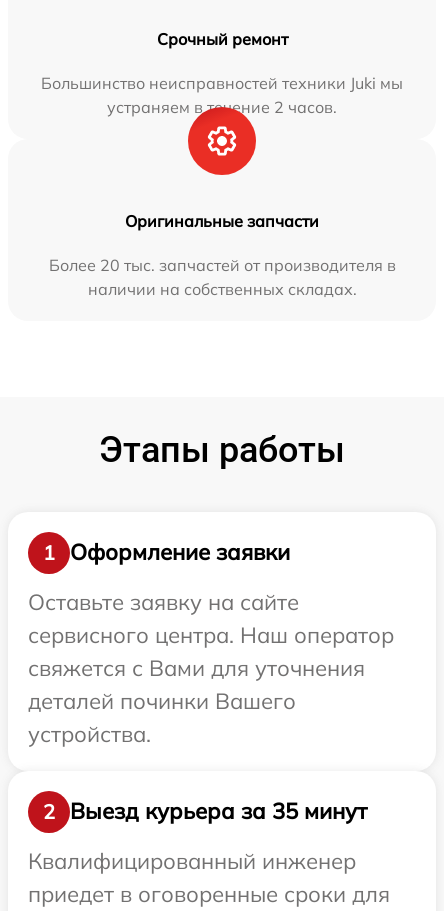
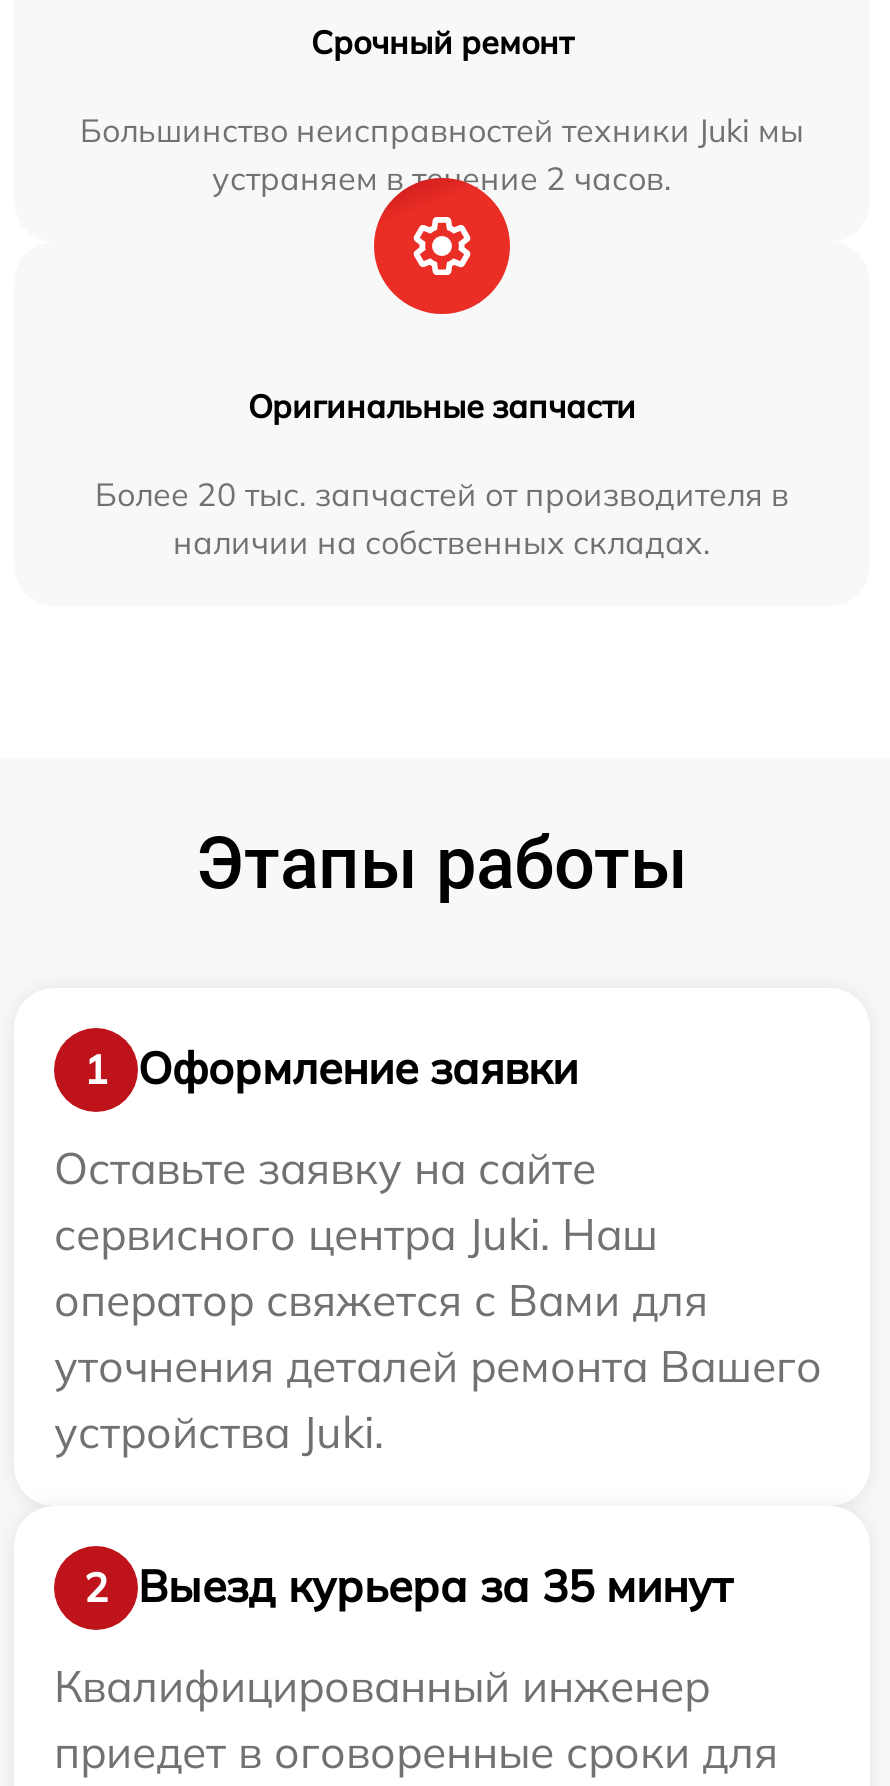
[28,621,394,748] сервисного центра. Наш оператор | свяжется с Вами для уточнения | деталей починки Вашего | устройства. -> [54,1206,822,1460] сервисного центра Juki. Наш | оператор свяжется с Вами для | уточнения деталей ремонта Вашего | устройства Juki.

